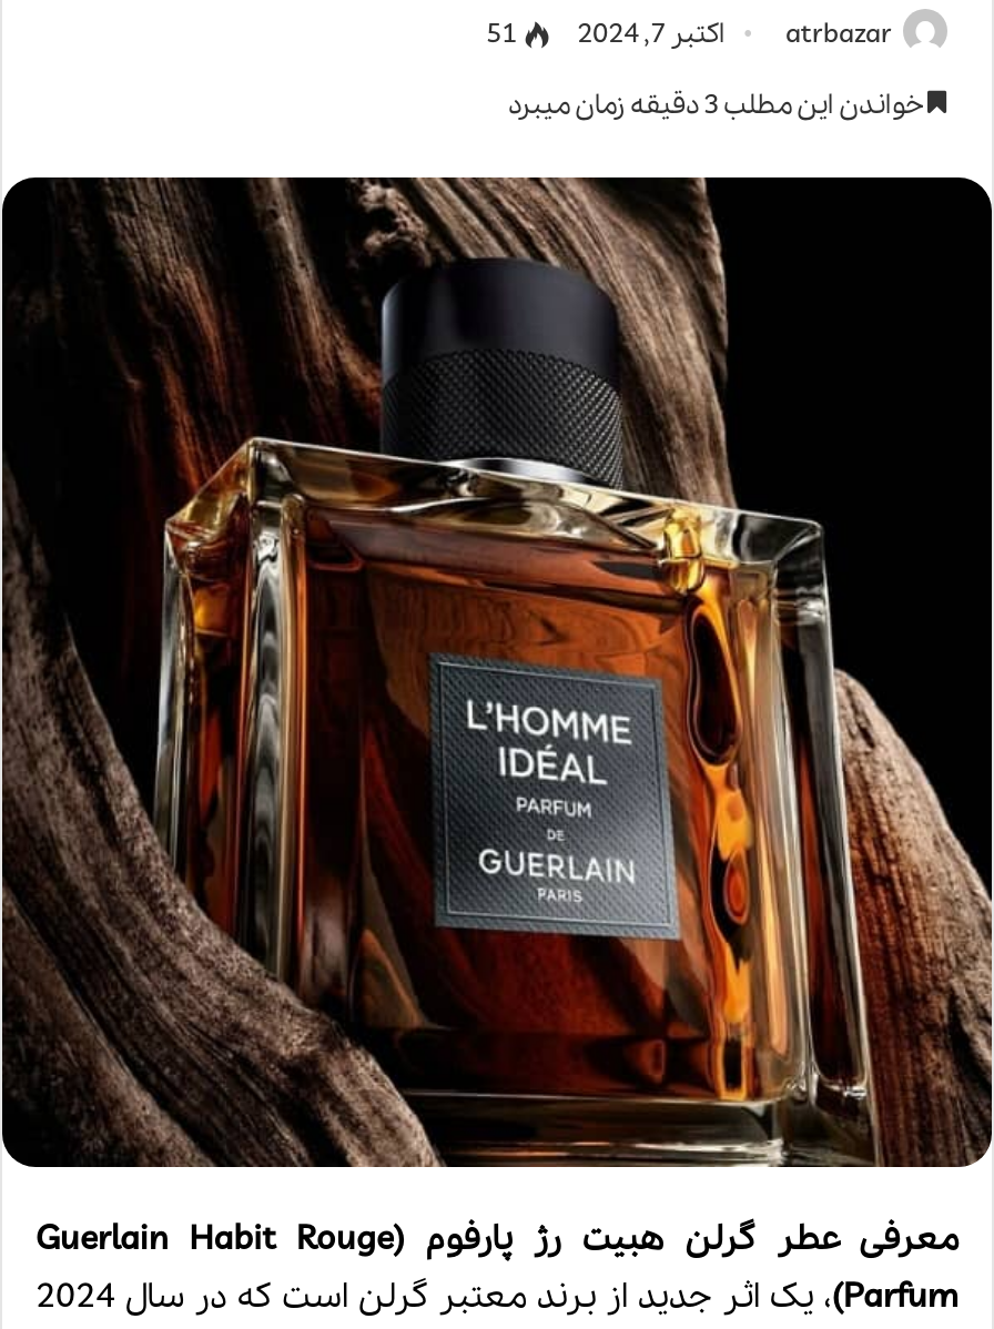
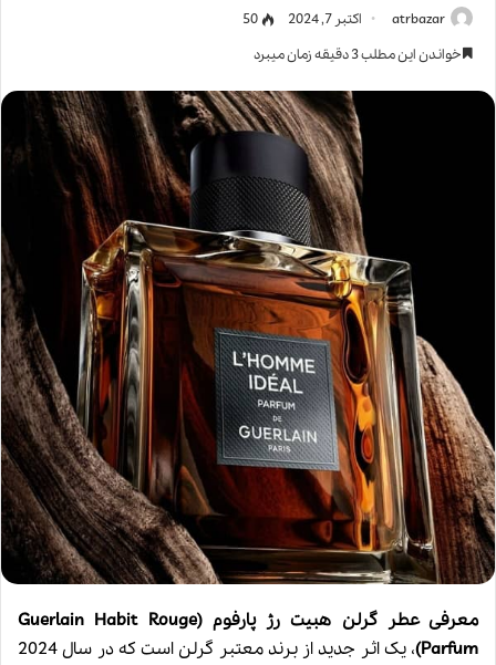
[486,16,517,53] 51 -> [242,10,258,29] 50

